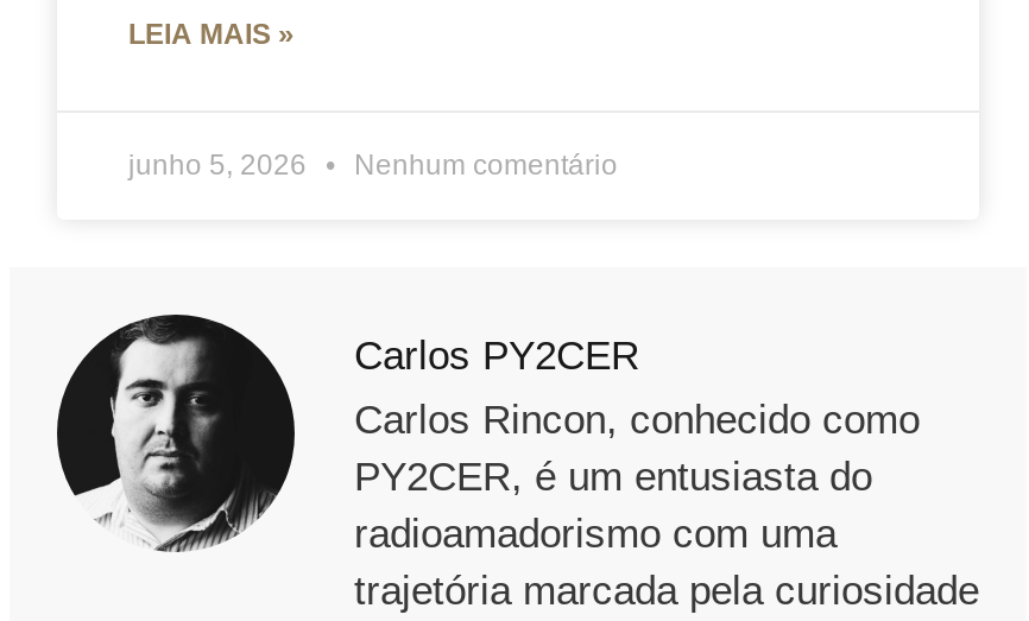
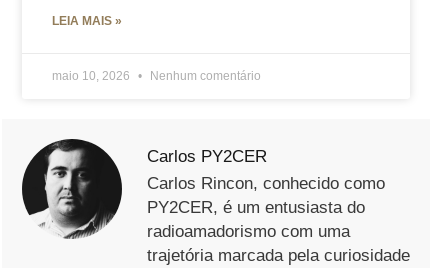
[128,148,618,181] junho 5, 2026 Nenhum comentário -> [52,69,261,83] maio 10, 2026 Nenhum comentário

